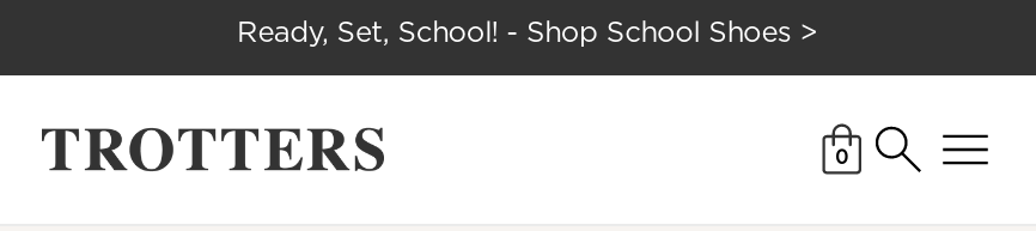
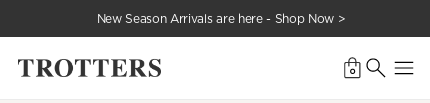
[237,13,818,49] Ready, Set, School! - Shop School Shoes > -> [96,11,345,26] New Season Arrivals are here - Shop Now >

